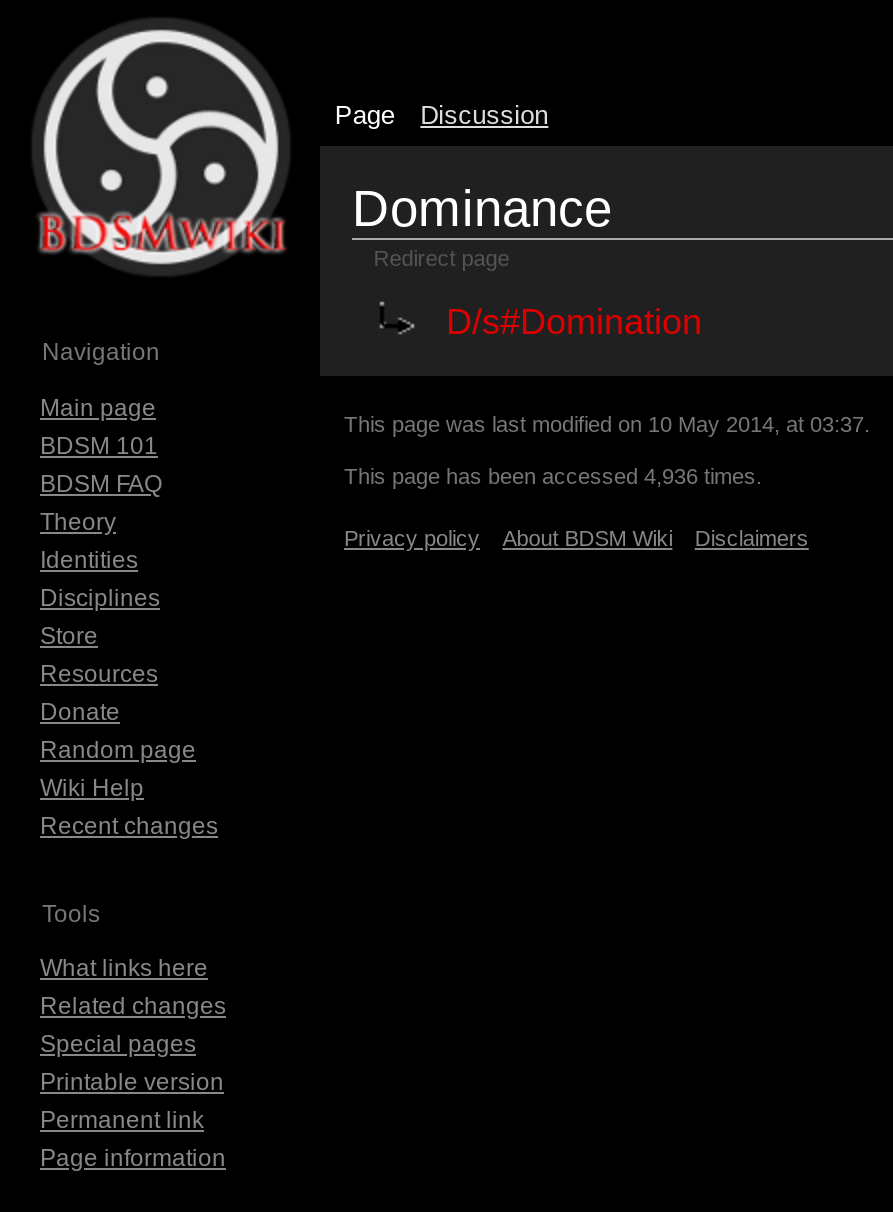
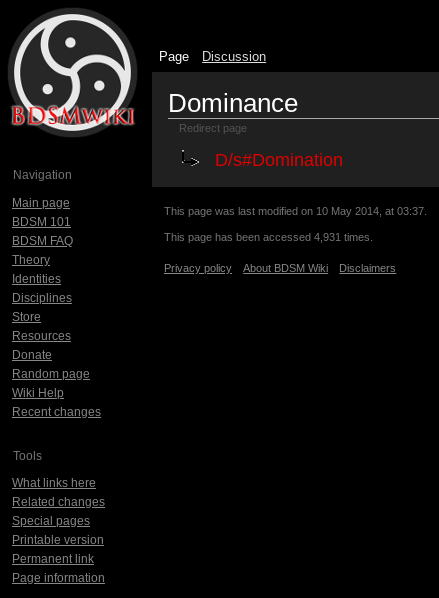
[344,465,762,489] This page has been accessed 4,936 times. -> [164,231,373,243] This page has been accessed 4,931 times.

